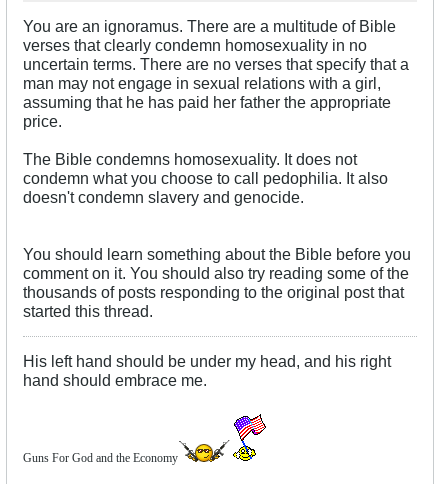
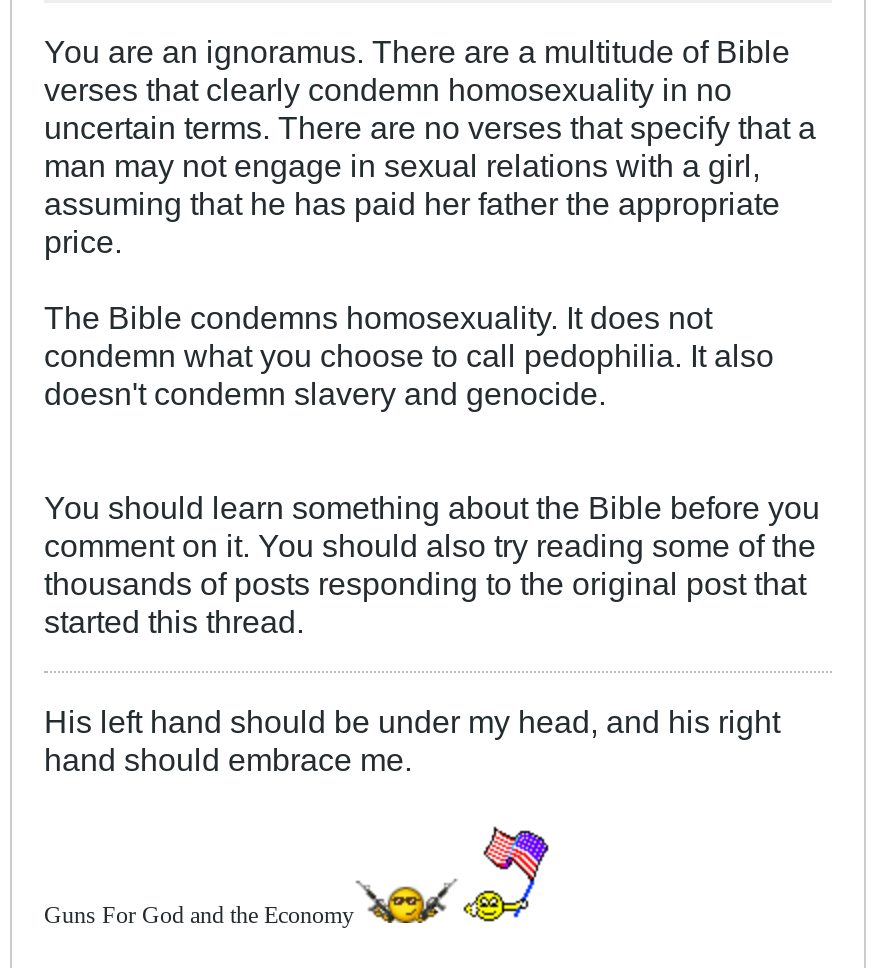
[233,413,275,460] [image] -> [466,825,552,919] [image]

